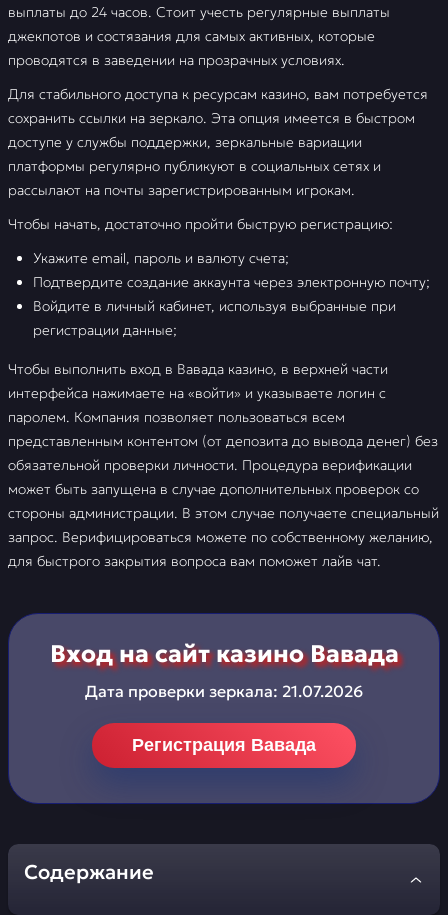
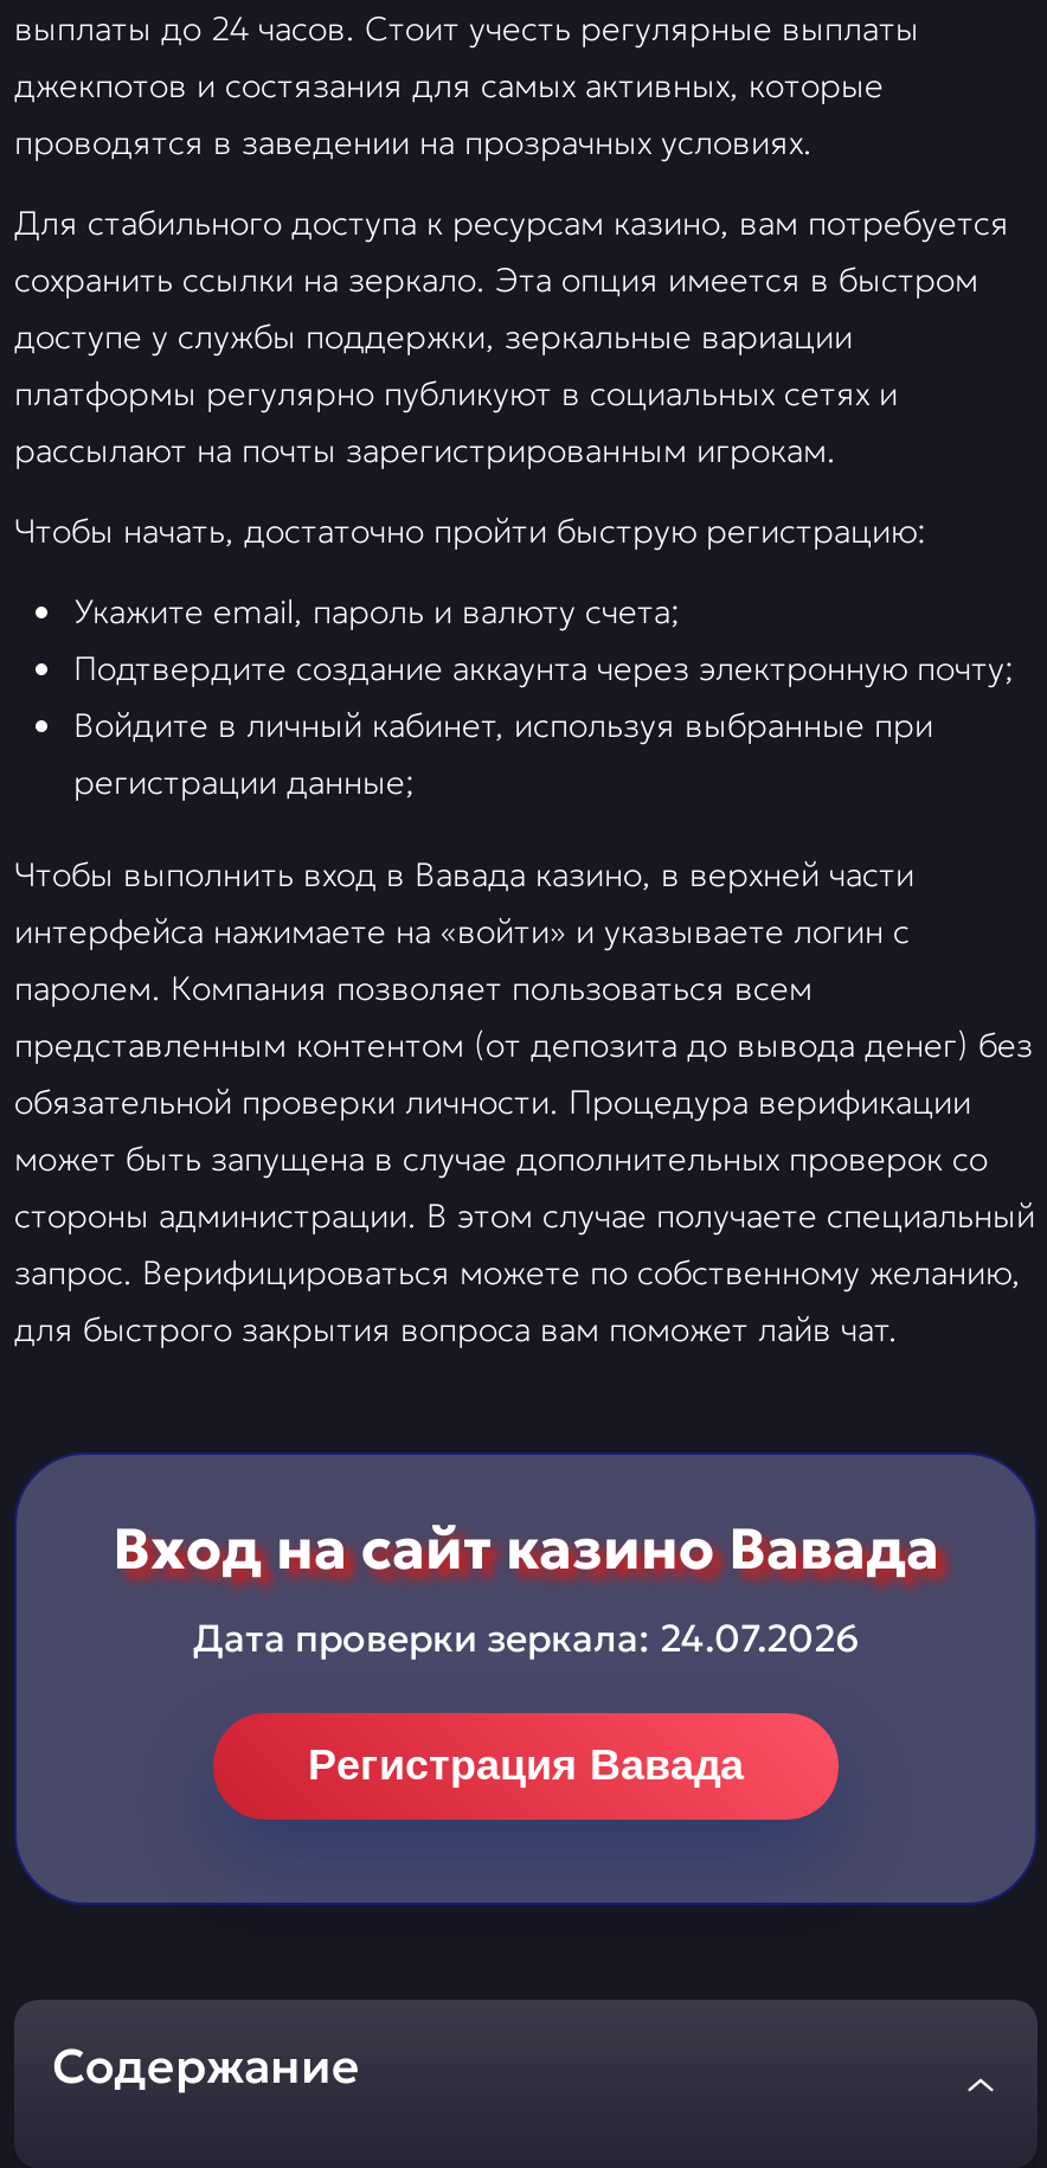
[85,681,363,701] Дата проверки зеркала: 21.07.2026 -> [193,1614,859,1662] Дата проверки зеркала: 24.07.2026

